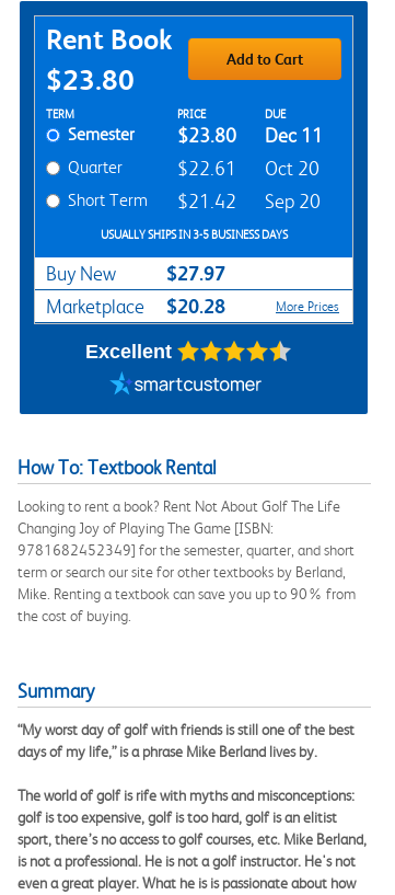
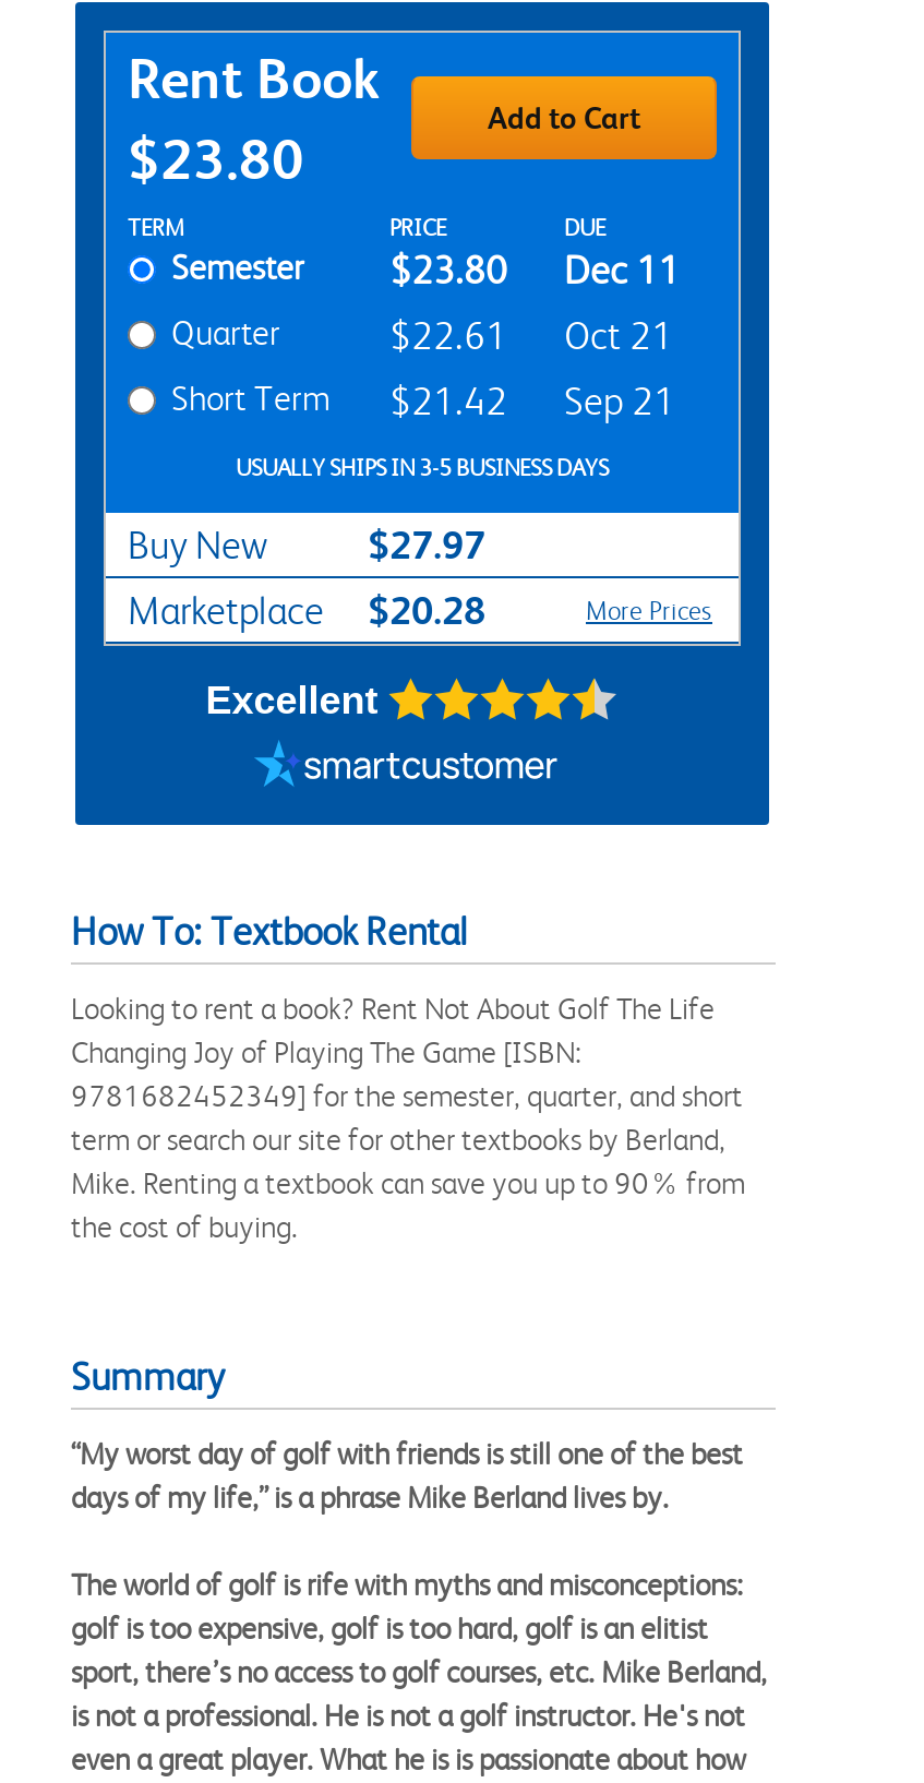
[177,158,320,179] $22.61 Oct 20 -> [389,314,673,357] $22.61 Oct 21
[68,189,321,212] Short Term $21.42 Sep 20 -> [171,377,675,423] Short Term $21.42 Sep 21

